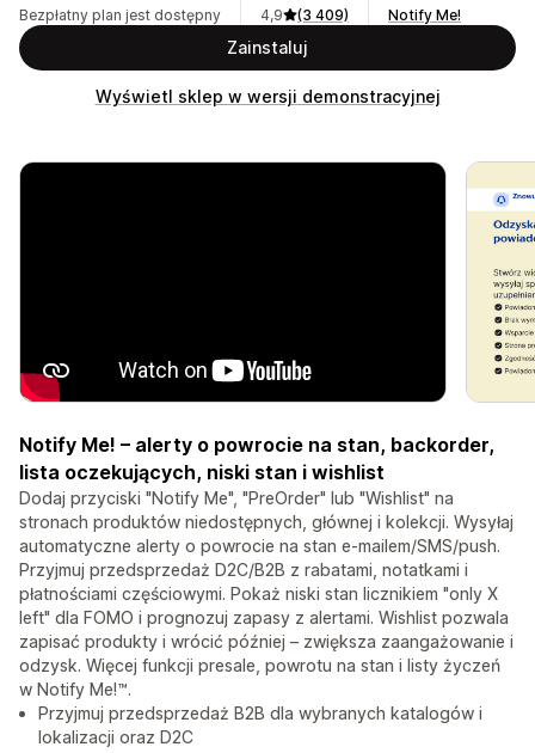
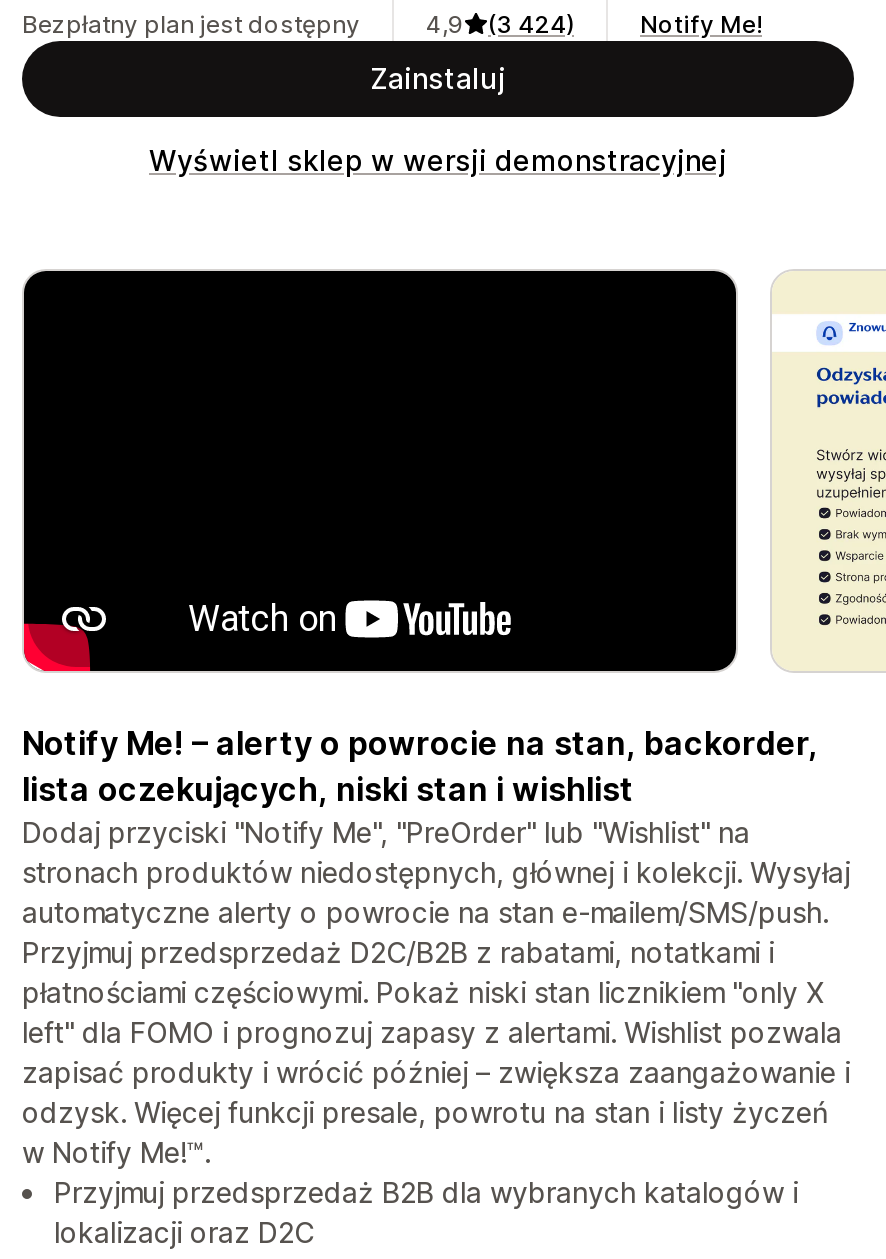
[260,6,349,24] 4,9 (3 409) -> [426,9,574,39] 4,9 (3 424)

